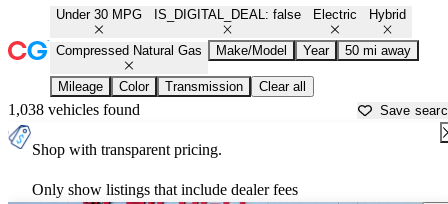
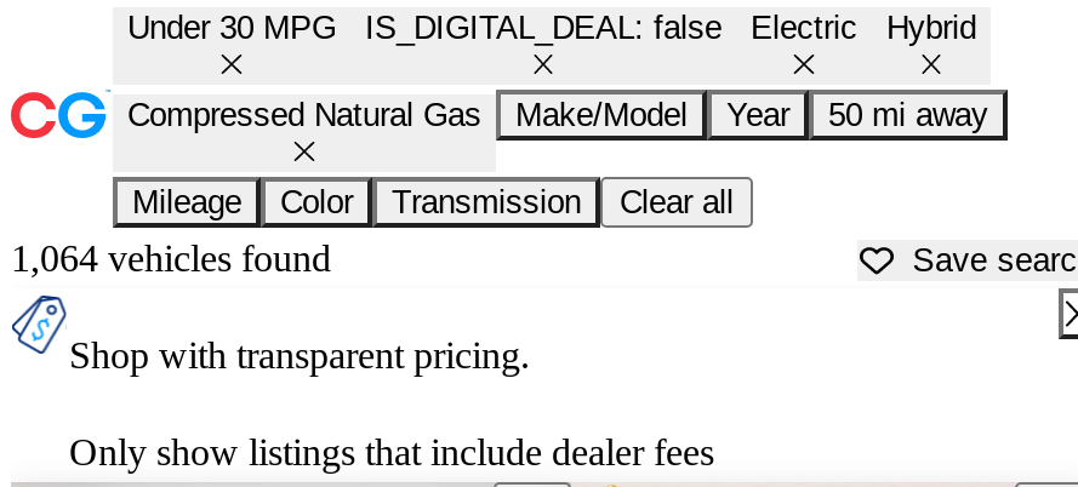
[8,101,140,118] 1,038 vehicles found -> [11,238,331,280] 1,064 vehicles found

